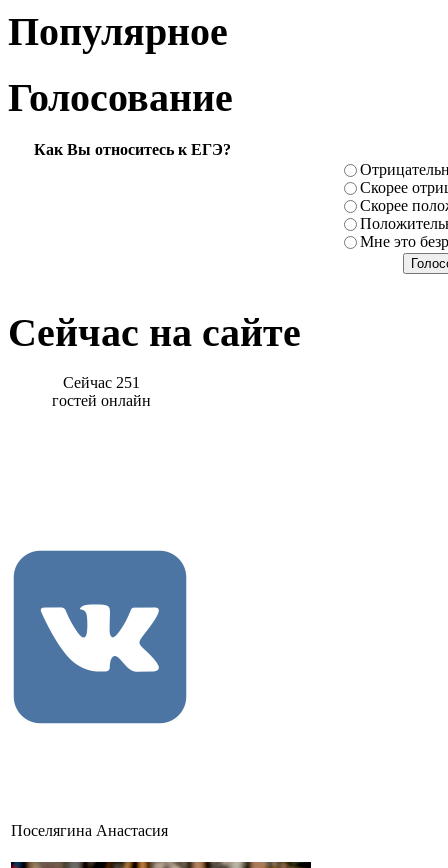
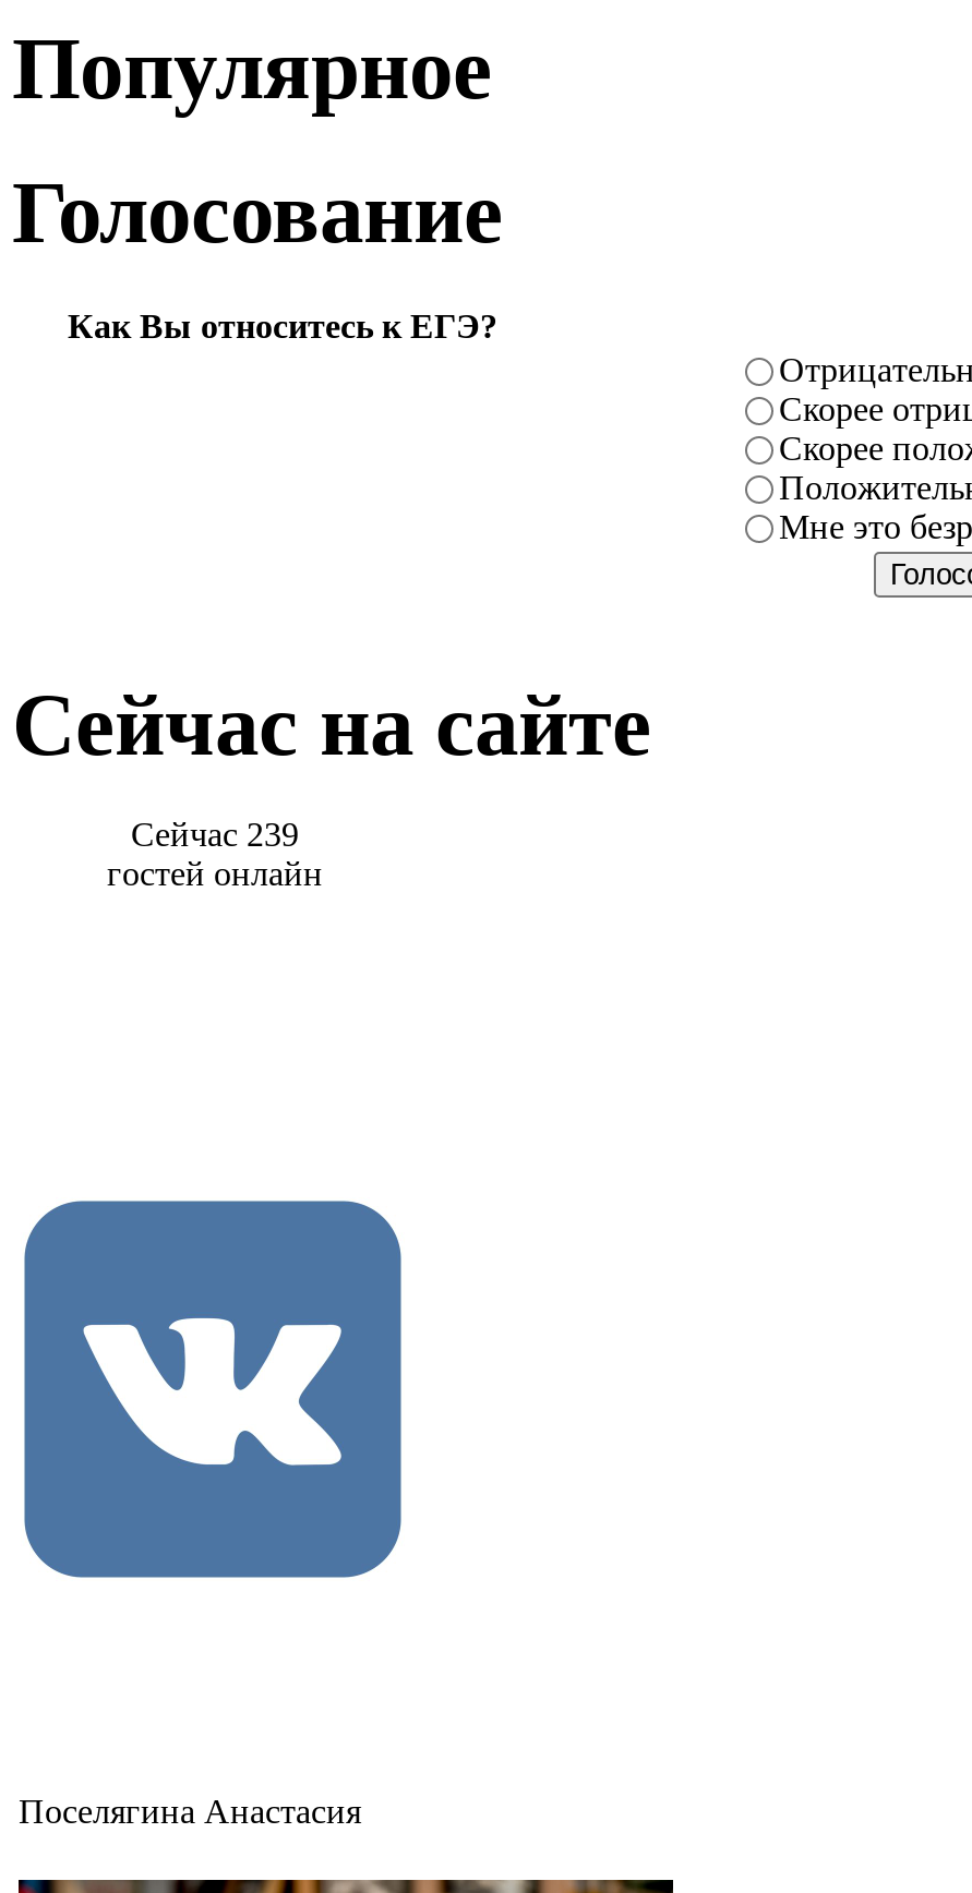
[62,374,139,391] Сейчас 251 -> [131,817,299,854] Сейчас 239

